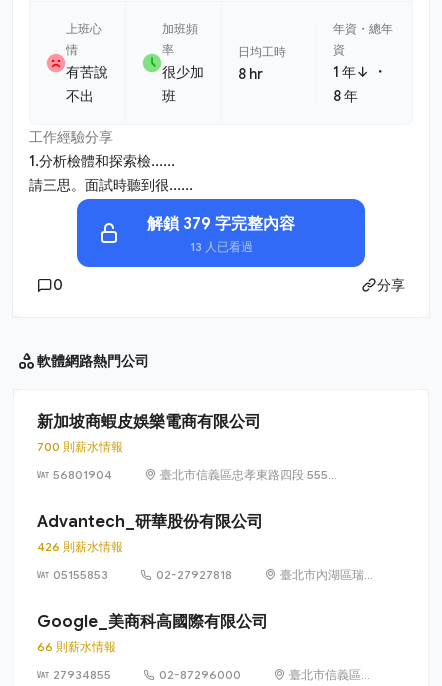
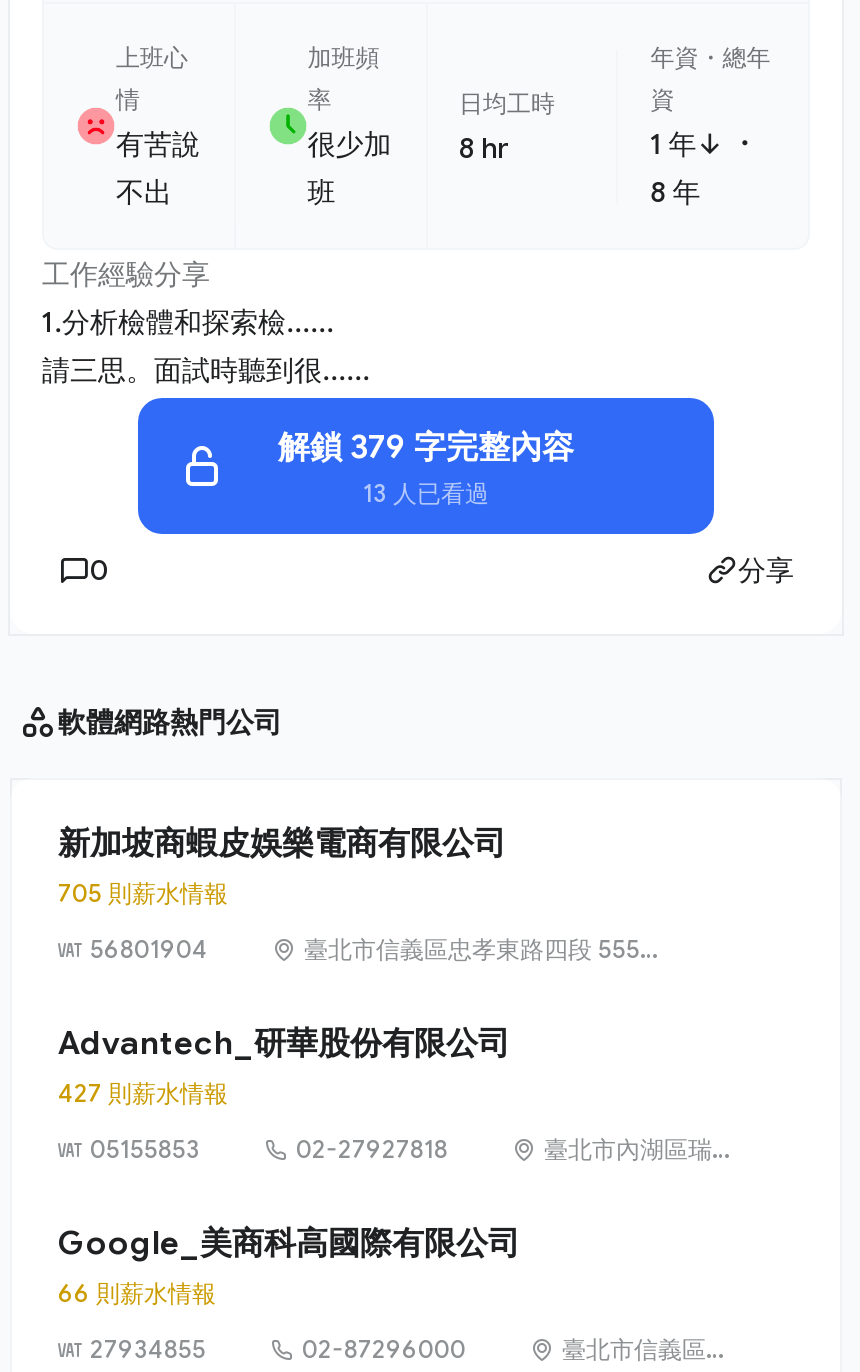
[37,439,123,454] 700 則薪水情報 -> [58,878,228,908] 705 則薪水情報
[37,539,123,554] 426 則薪水情報 -> [58,1078,228,1108] 427 則薪水情報

